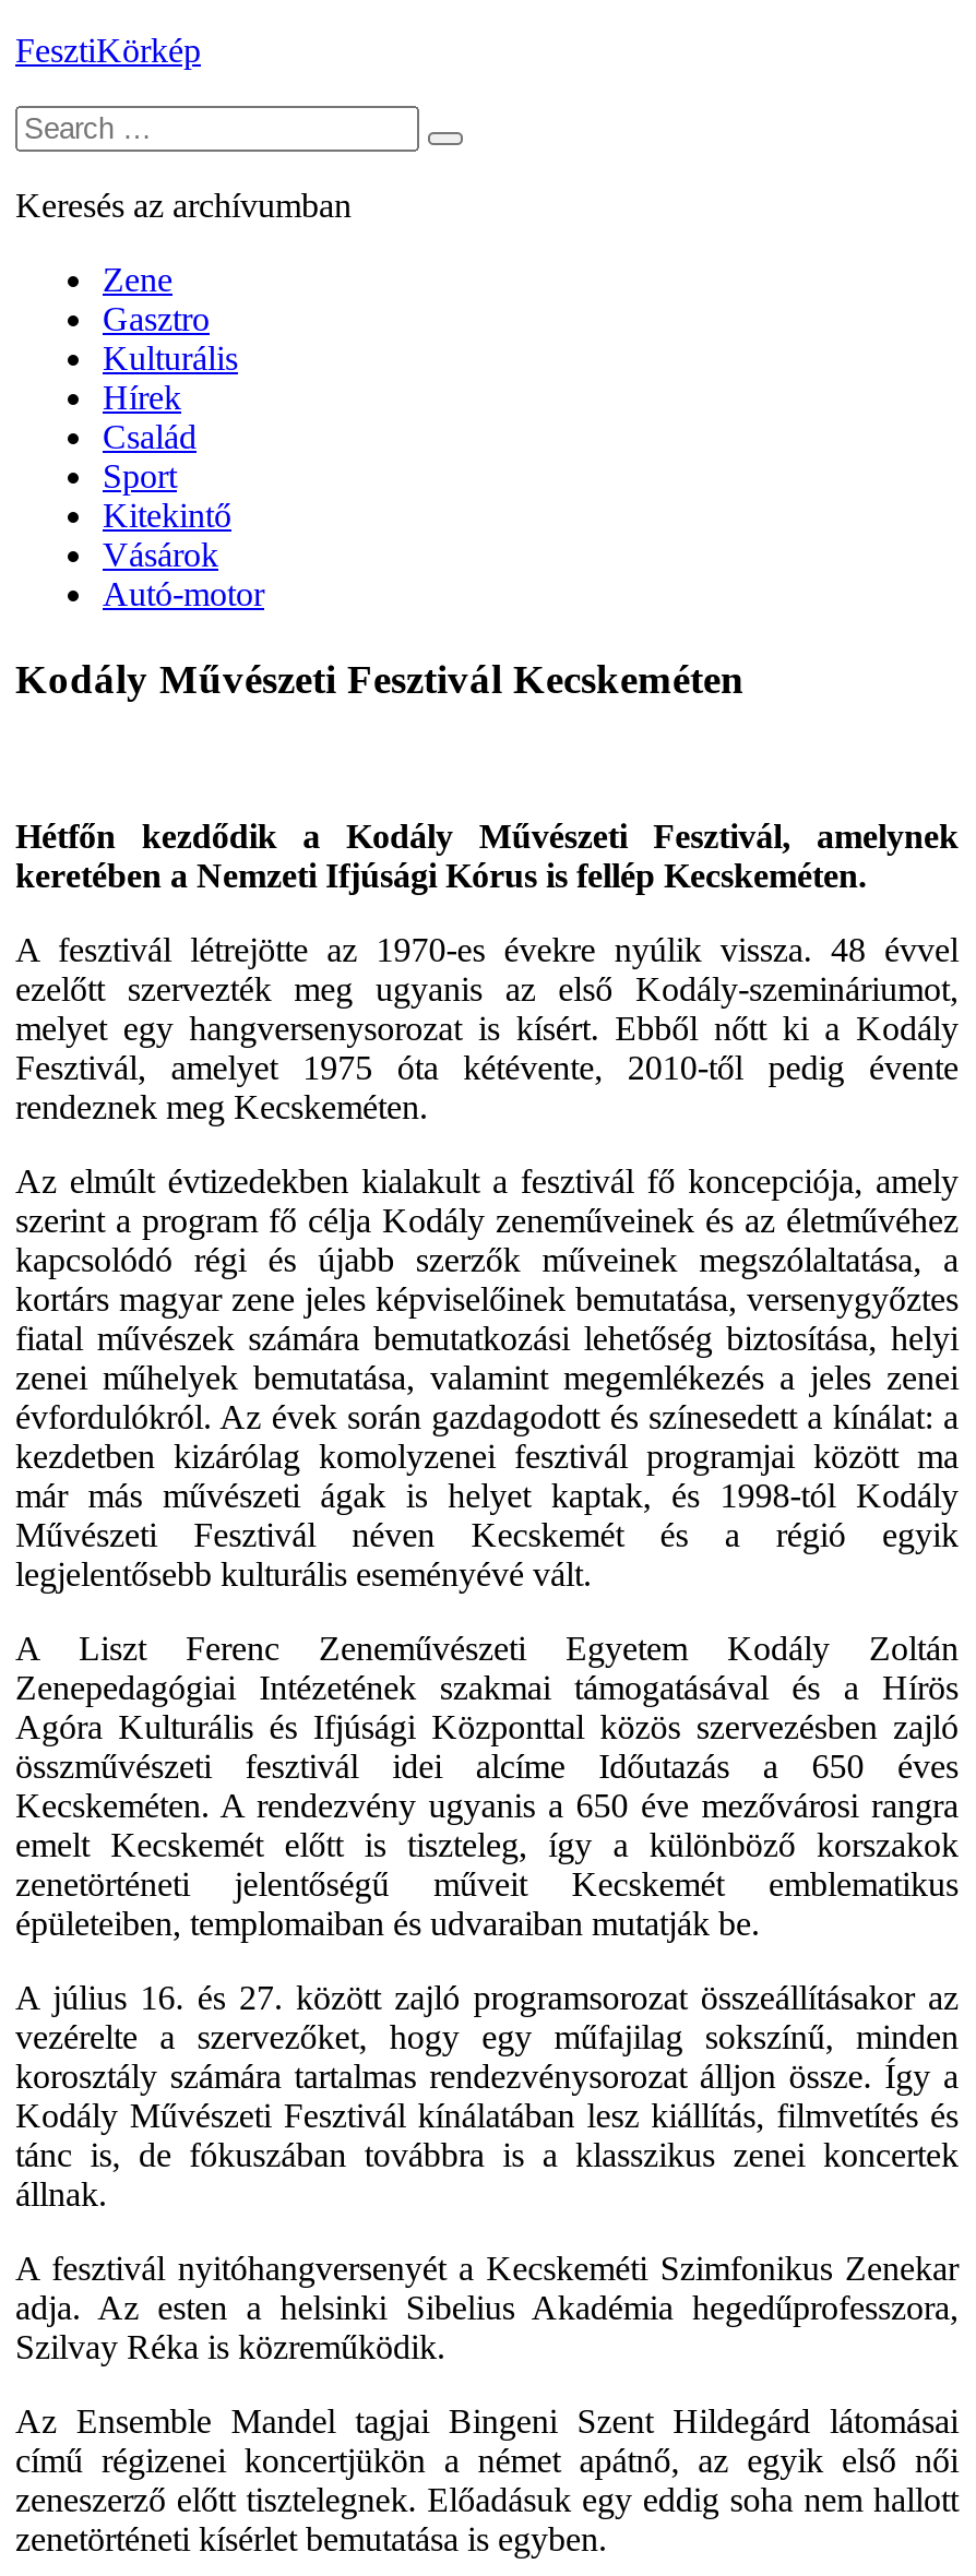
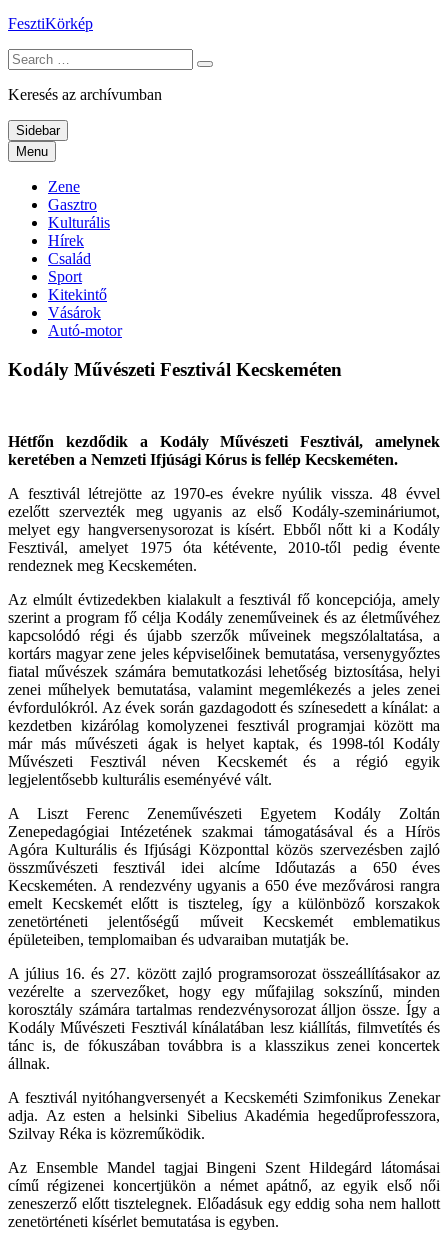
none -> [16,123,60,159] Sidebar | Menu

